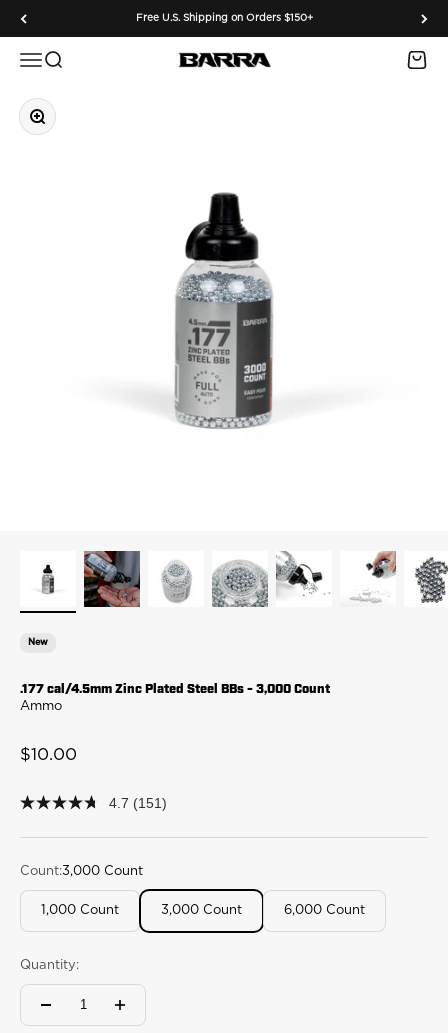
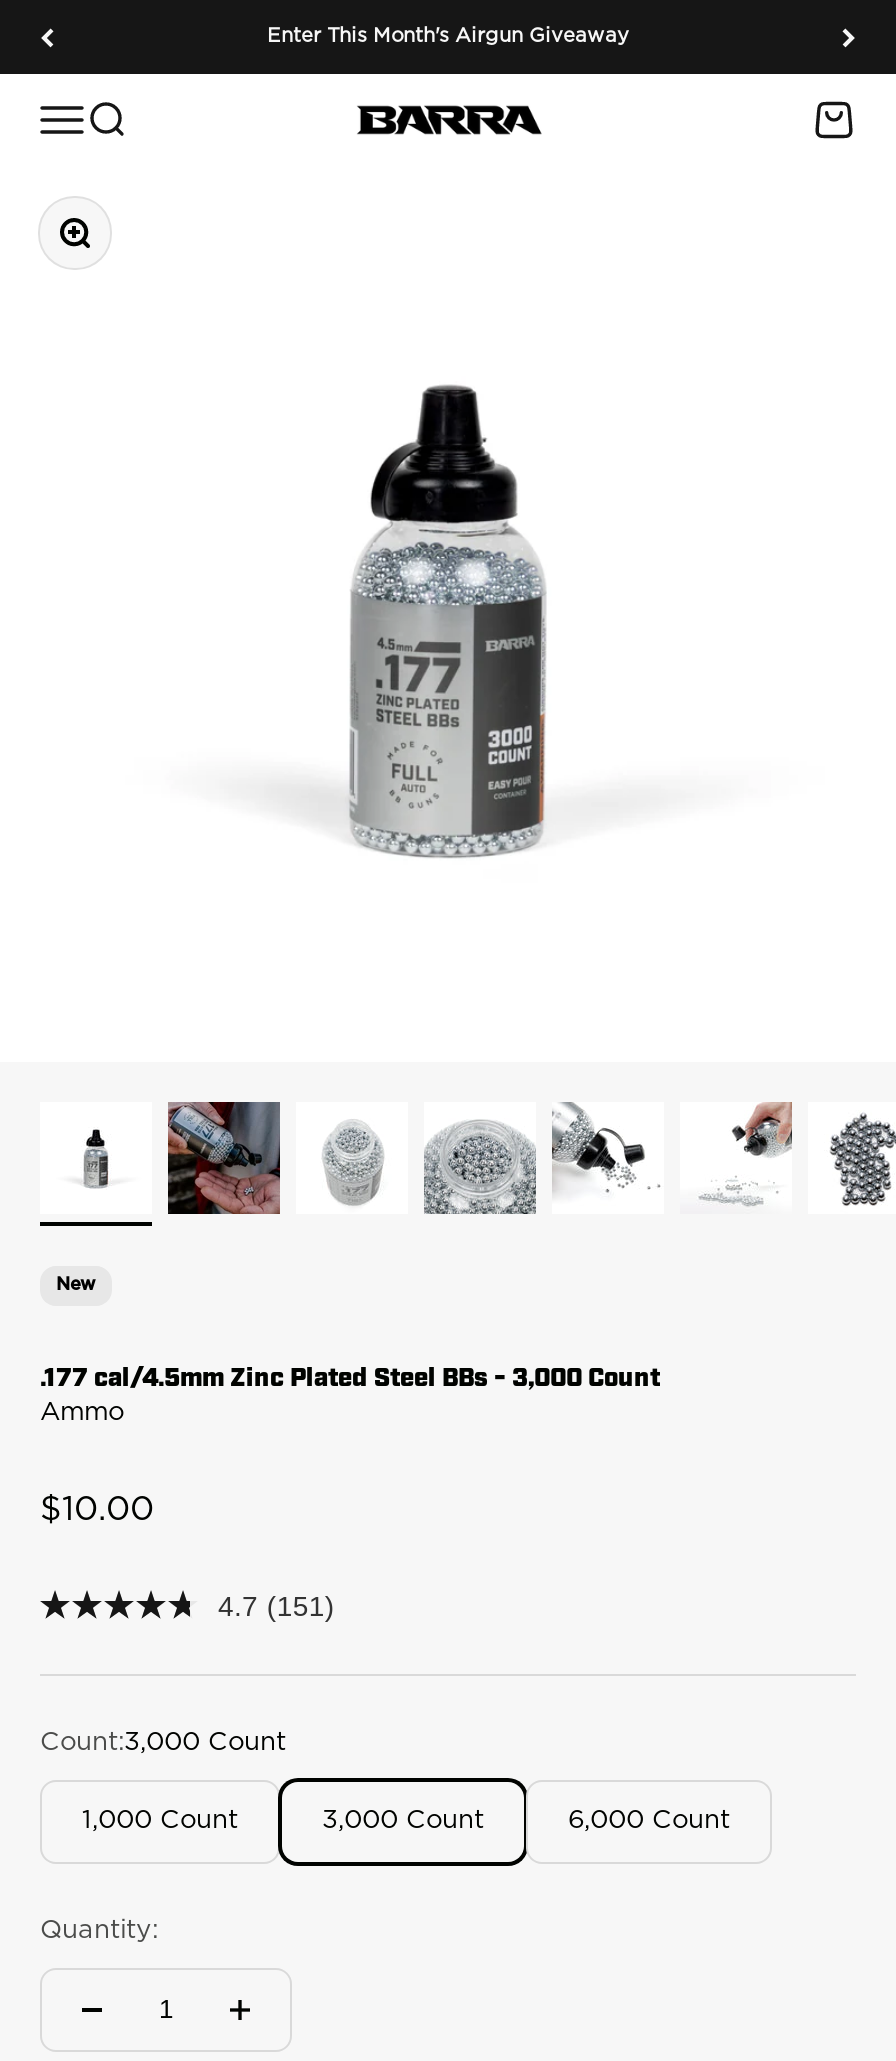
[135,13,312,23] Free U.S. Shipping on Orders $150+ -> [267,26,629,46] Enter This Month's Airgun Giveaway

